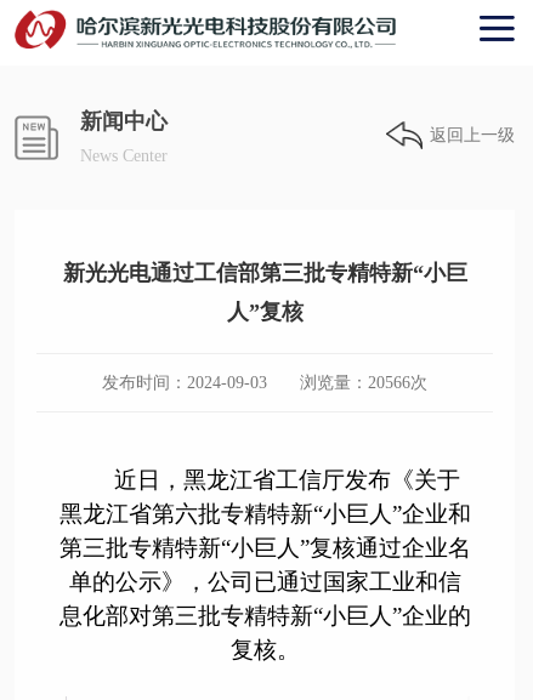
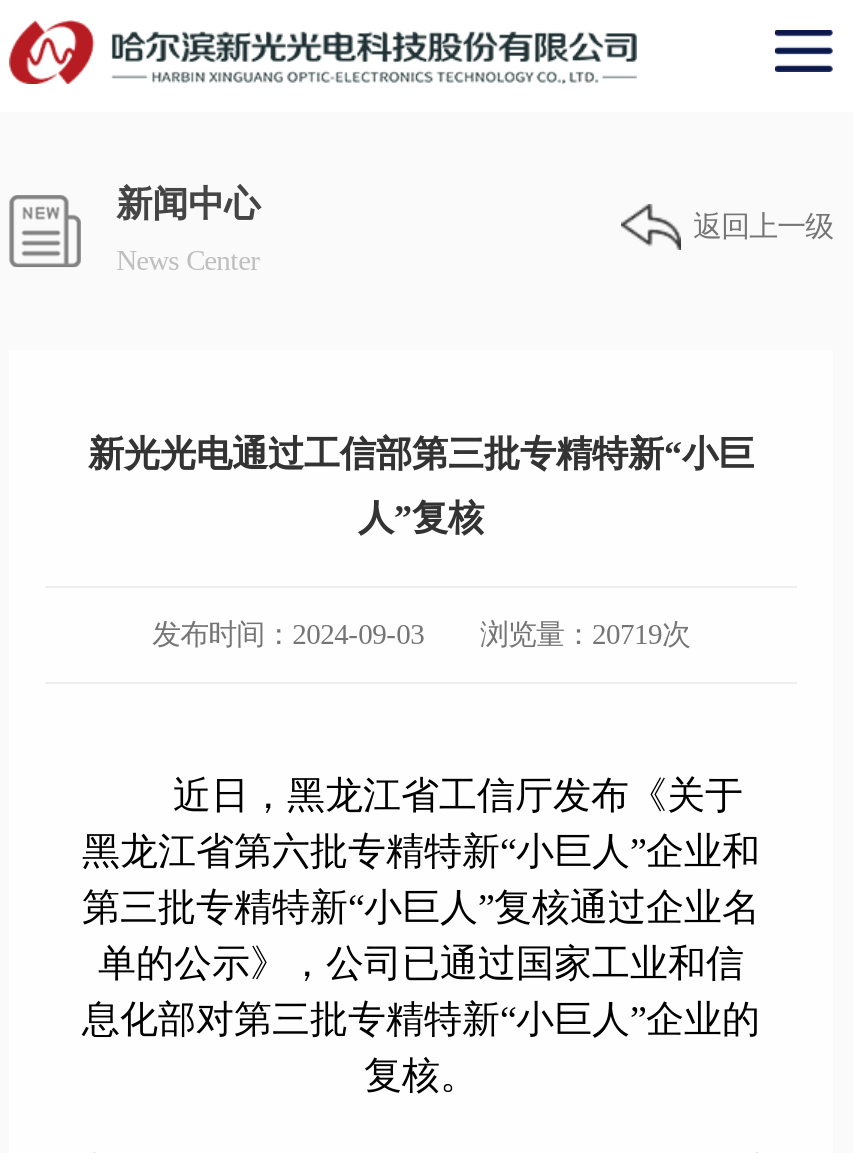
[102,372,428,392] 发布时间：2024-09-03 浏览量：20566次 -> [152,618,690,650] 发布时间：2024-09-03 浏览量：20719次

